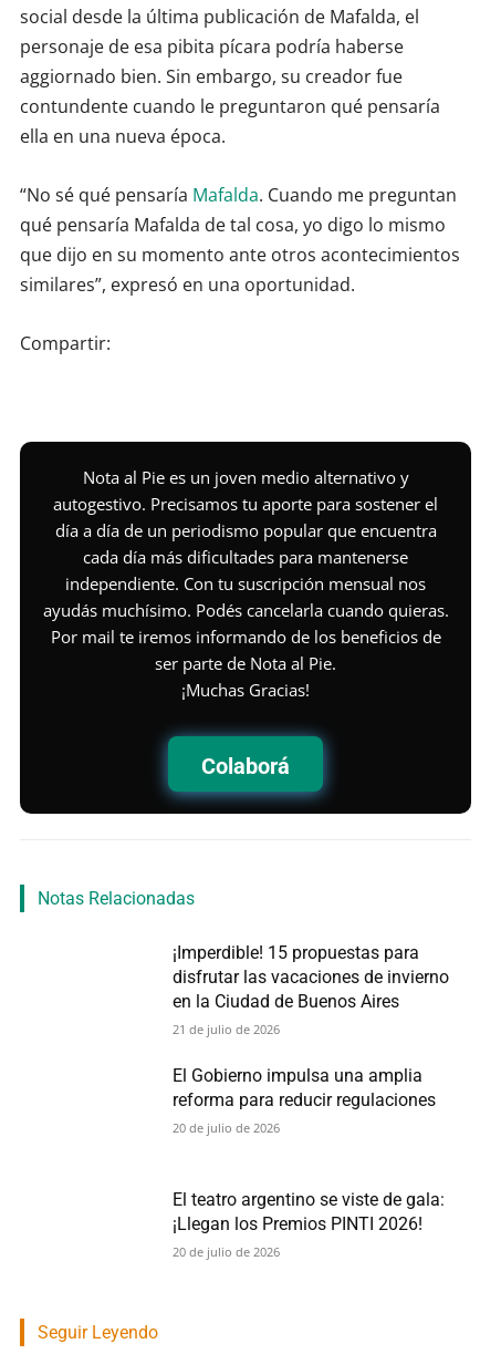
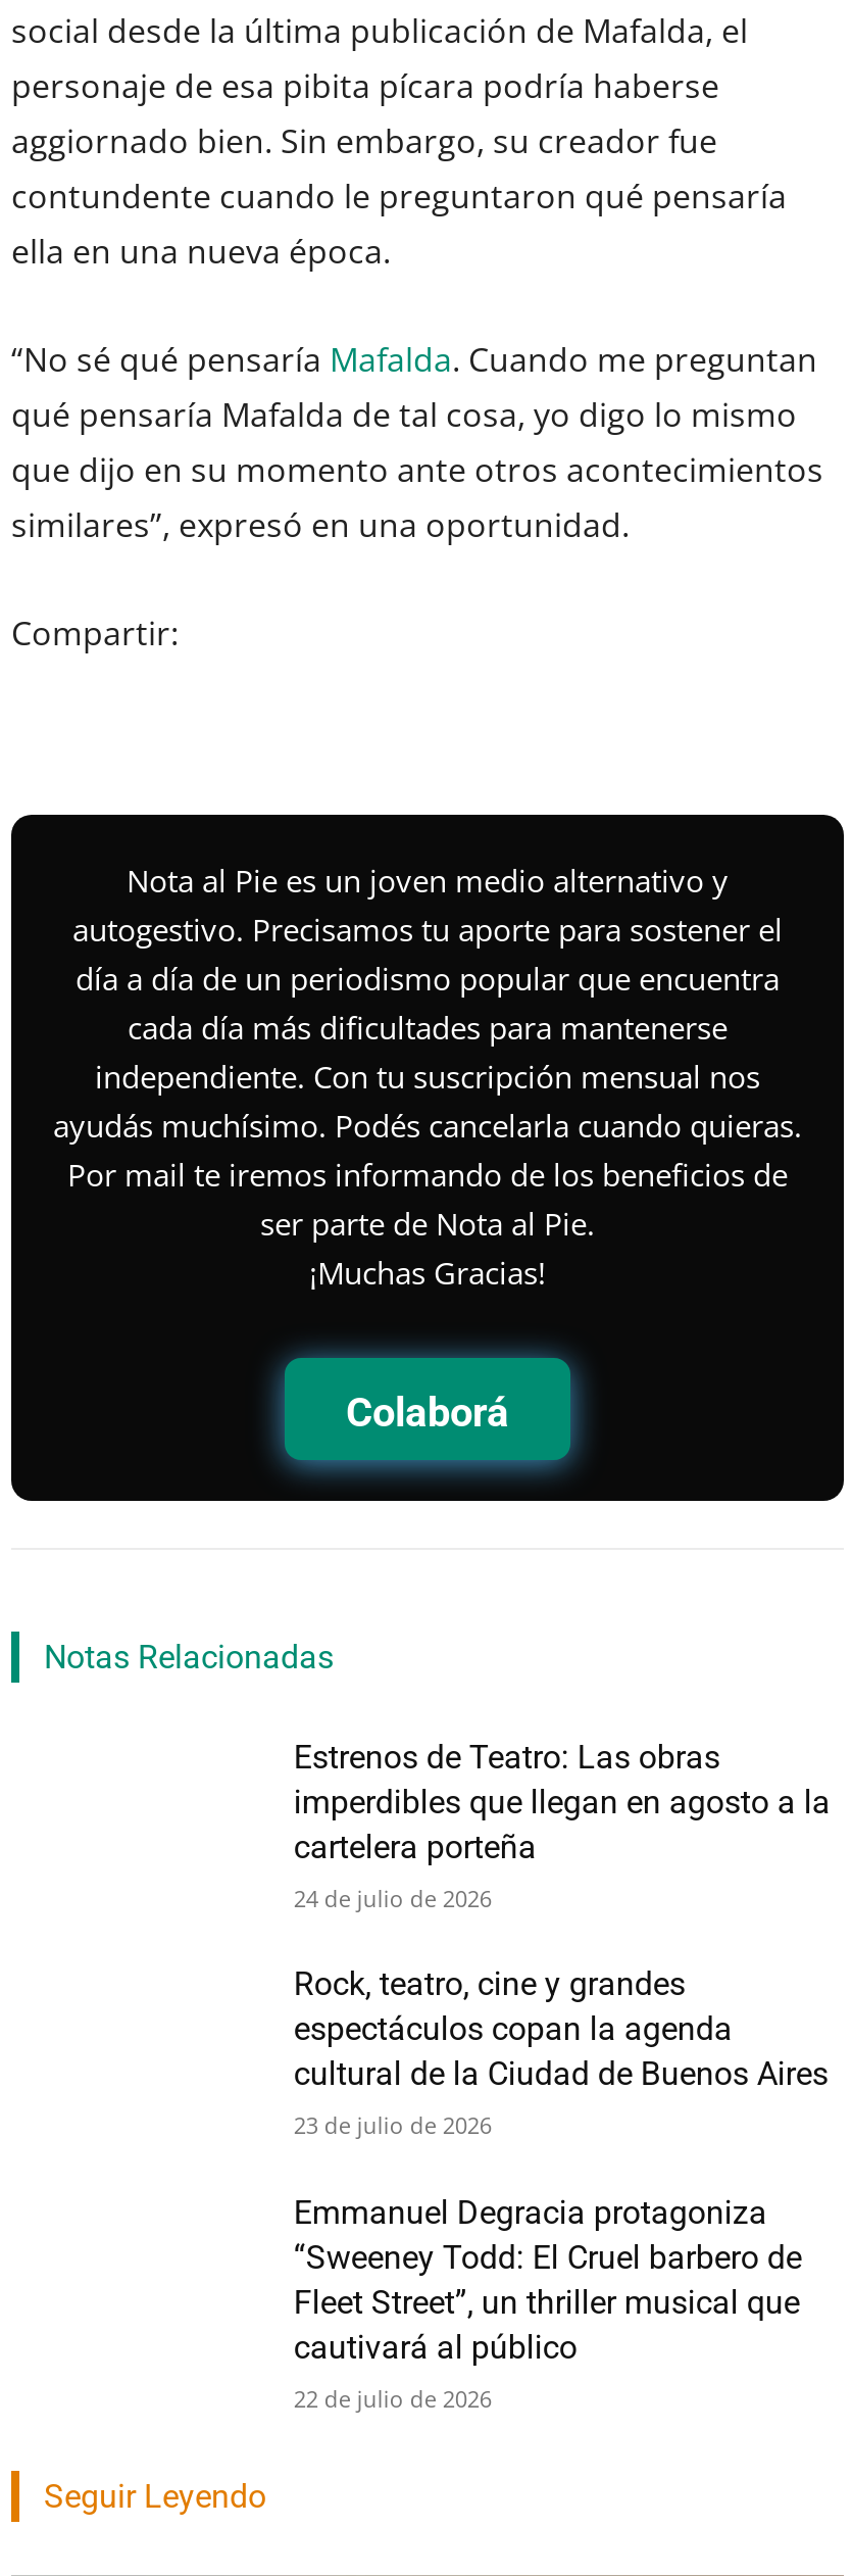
[173,942,449,1037] ¡Imperdible! 15 propuestas para | disfrutar las vacaciones de invierno | en la Ciudad de Buenos Aires | 21 de julio de 2026 -> [294,1737,830,1913] Estrenos de Teatro: Las obras | imperdibles que llegan en agosto a la | cartelera porteña | 24 de julio de 2026
[173,1065,436,1136] El Gobierno impulsa una amplia | reforma para reducir regulaciones | 20 de julio de 2026 -> [294,1965,828,2141] Rock, teatro, cine y grandes | espectáculos copan la agenda | cultural de la Ciudad de Buenos Aires | 23 de julio de 2026
[173,1189,445,1260] El teatro argentino se viste de gala: | ¡Llegan los Premios PINTI 2026! | 20 de julio de 2026 -> [294,2193,802,2414] Emmanuel Degracia protagoniza | “Sweeney Todd: El Cruel barbero de | Fleet Street”, un thriller musical que | cautivará al público | 22 de julio de 2026

